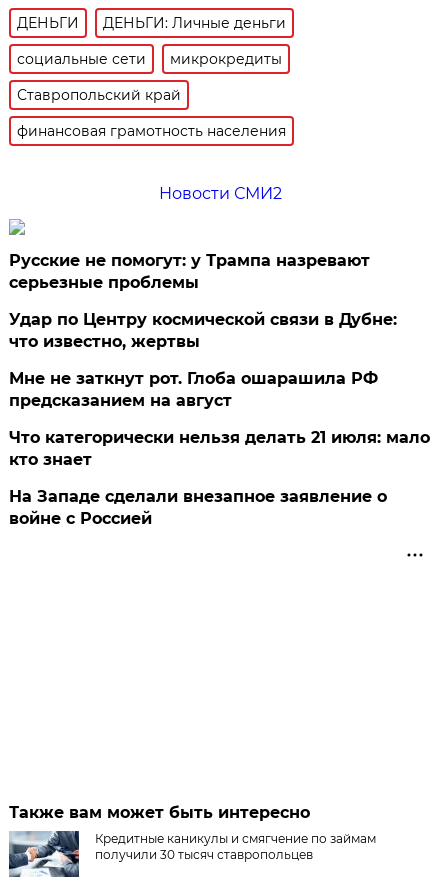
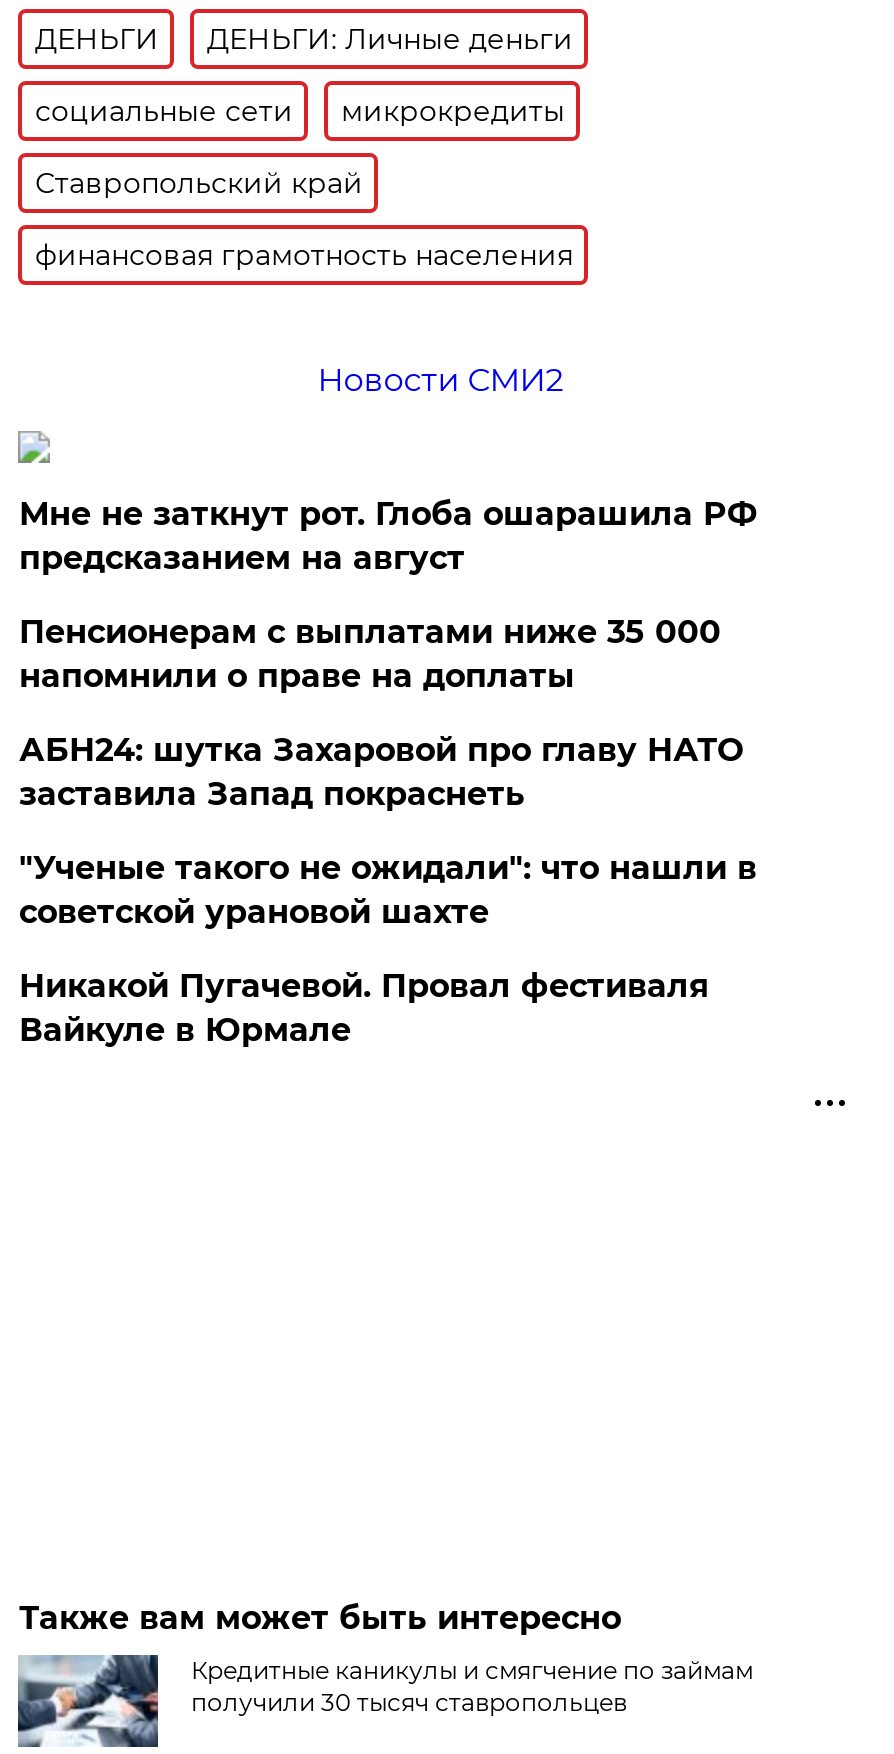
[9,251,397,351] Русские не помогут: у Трампа назревают | серьезные проблемы | Удар по Центру космической связи в Дубне: | что известно, жертвы -> none
moved [9,369,378,410] -> [19,495,757,577]: Мне не заткнут рот. Глоба ошарашила РФ | предсказанием на август
[9,428,430,528] Что категорически нельзя делать 21 июля: мало | кто знает | На Западе сделали внезапное заявление о | войне с Россией -> [19,613,757,1049] Пенсионерам с выплатами ниже 35 000 | напомнили о праве на доплаты | АБН24: шутка Захаровой про главу НАТО | заставила Запад покраснеть | "Ученые такого не ожидали": что нашли в | советской урановой шахте | Никакой Пугачевой. Провал фестиваля | Вайкуле в Юрмале

